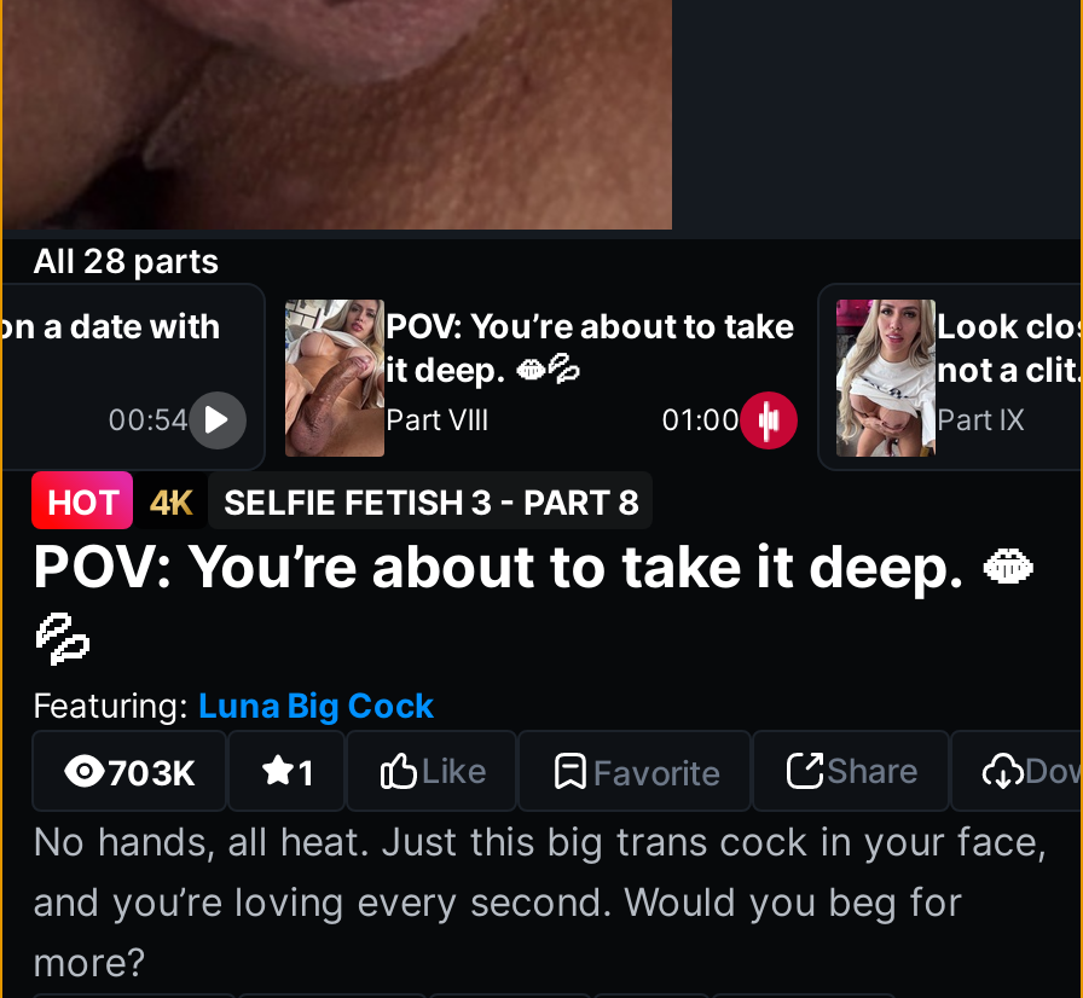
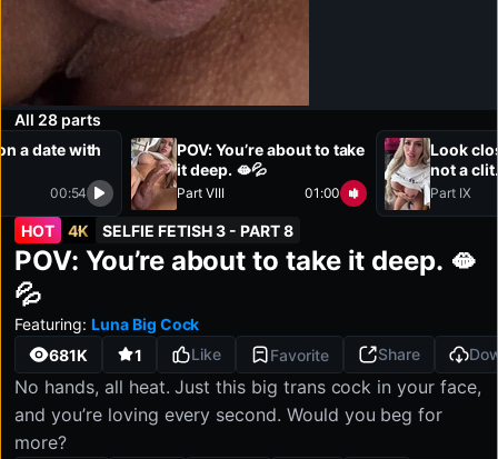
[107,750,197,791] 703K -> [49,345,88,364] 681K

